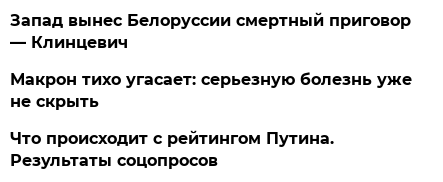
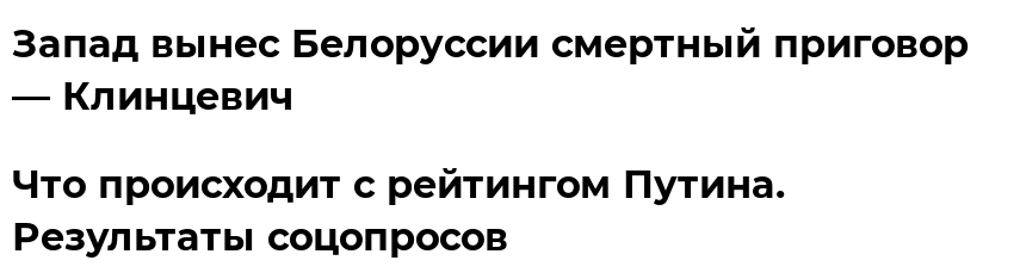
[10,70,412,111] Макрон тихо угасает: серьезную болезнь уже | не скрыть -> none

